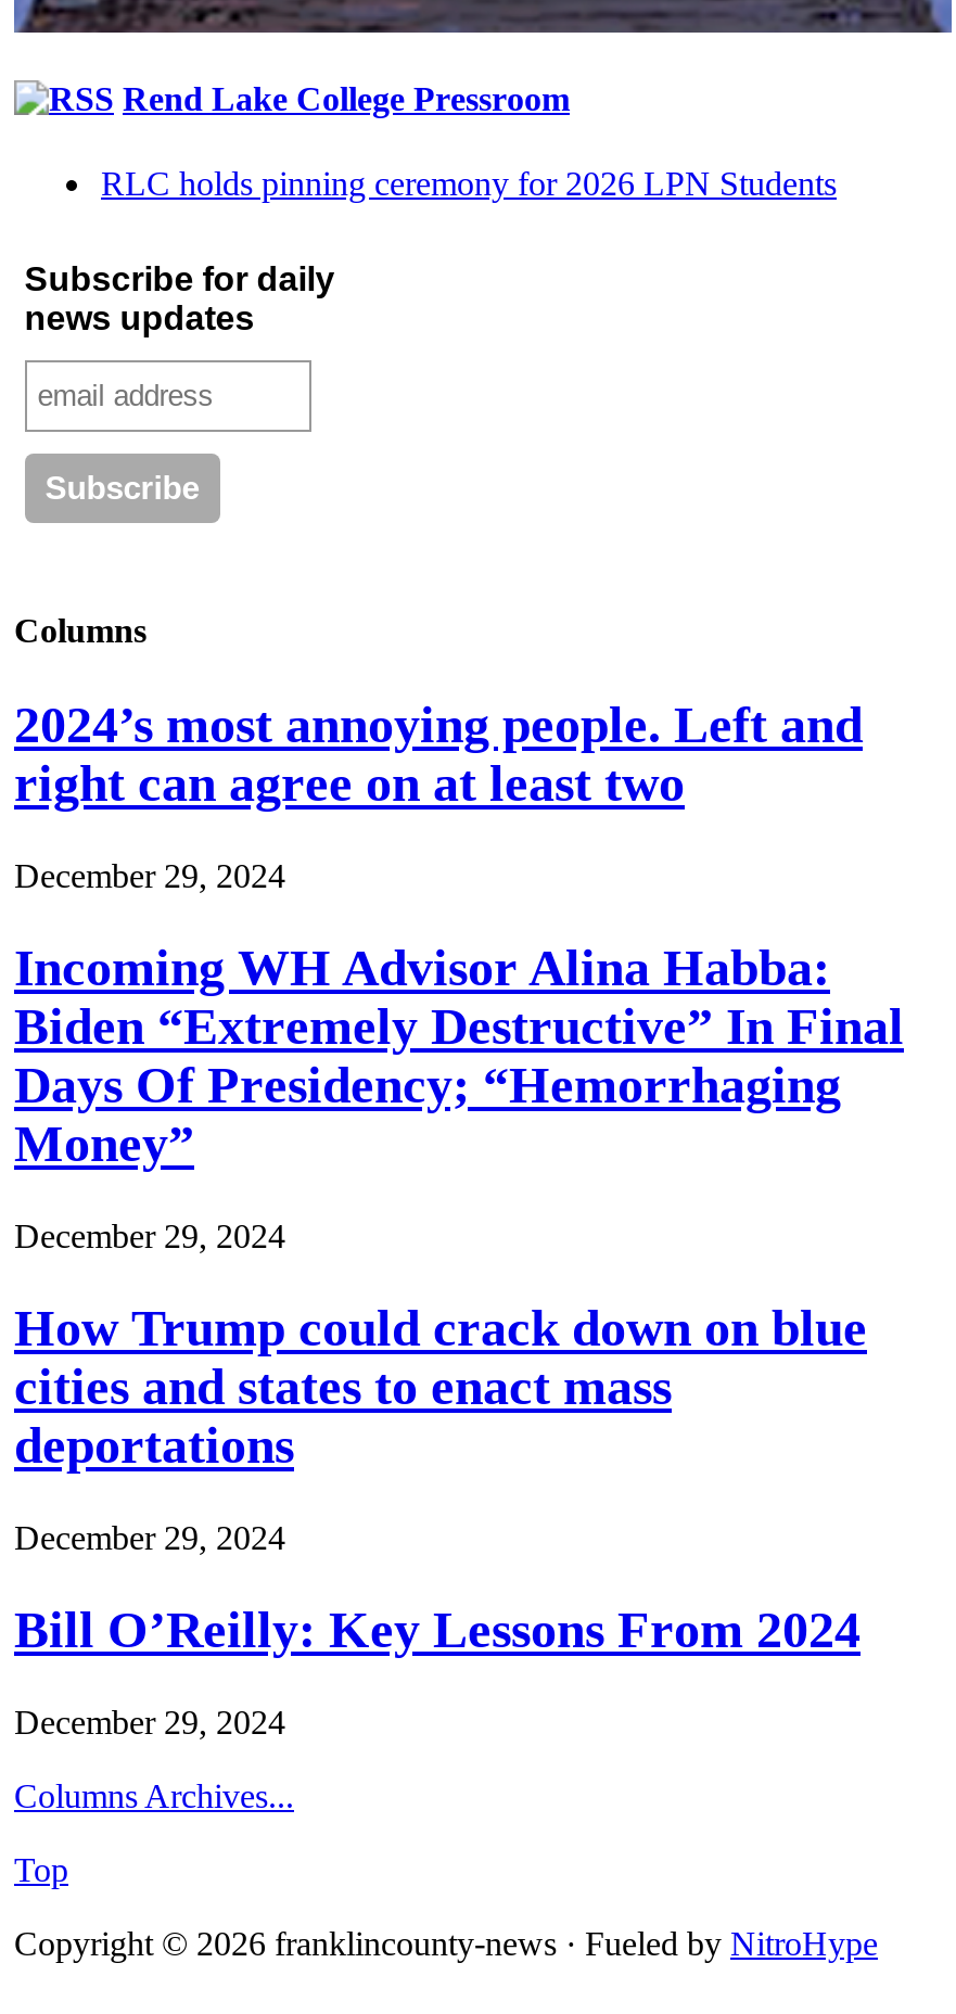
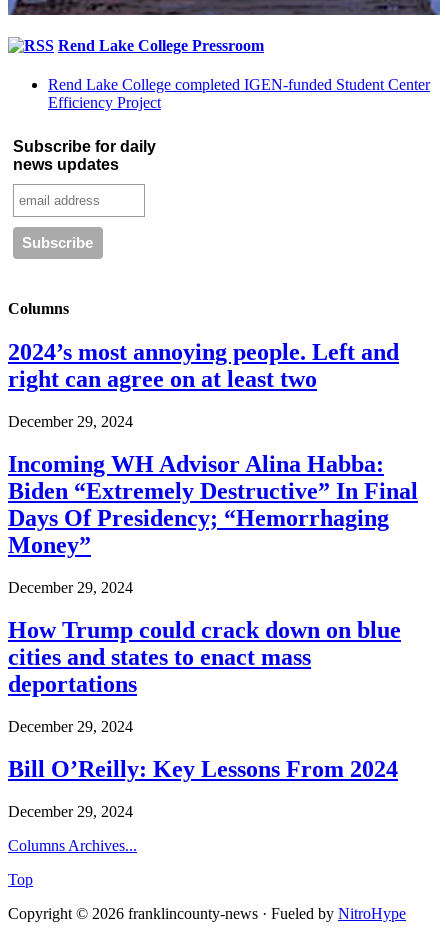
[101,165,837,201] RLC holds pinning ceremony for 2026 LPN Students -> [48,76,430,111] Rend Lake College completed IGEN-funded Student Center | Efficiency Project

